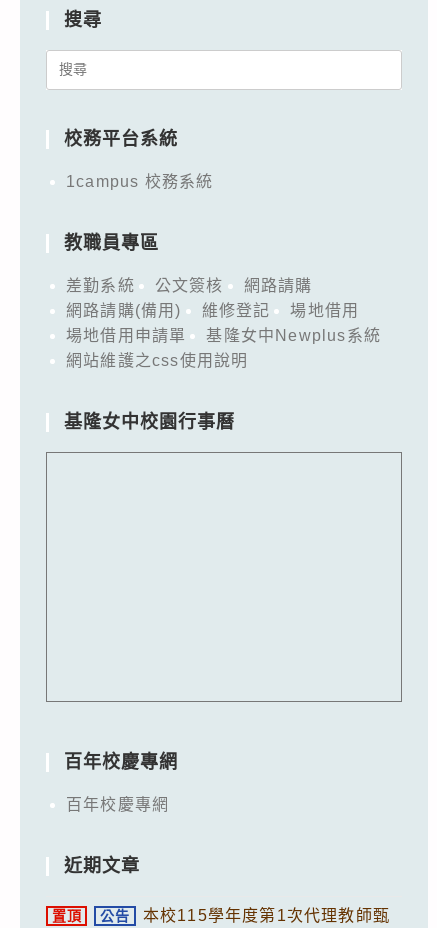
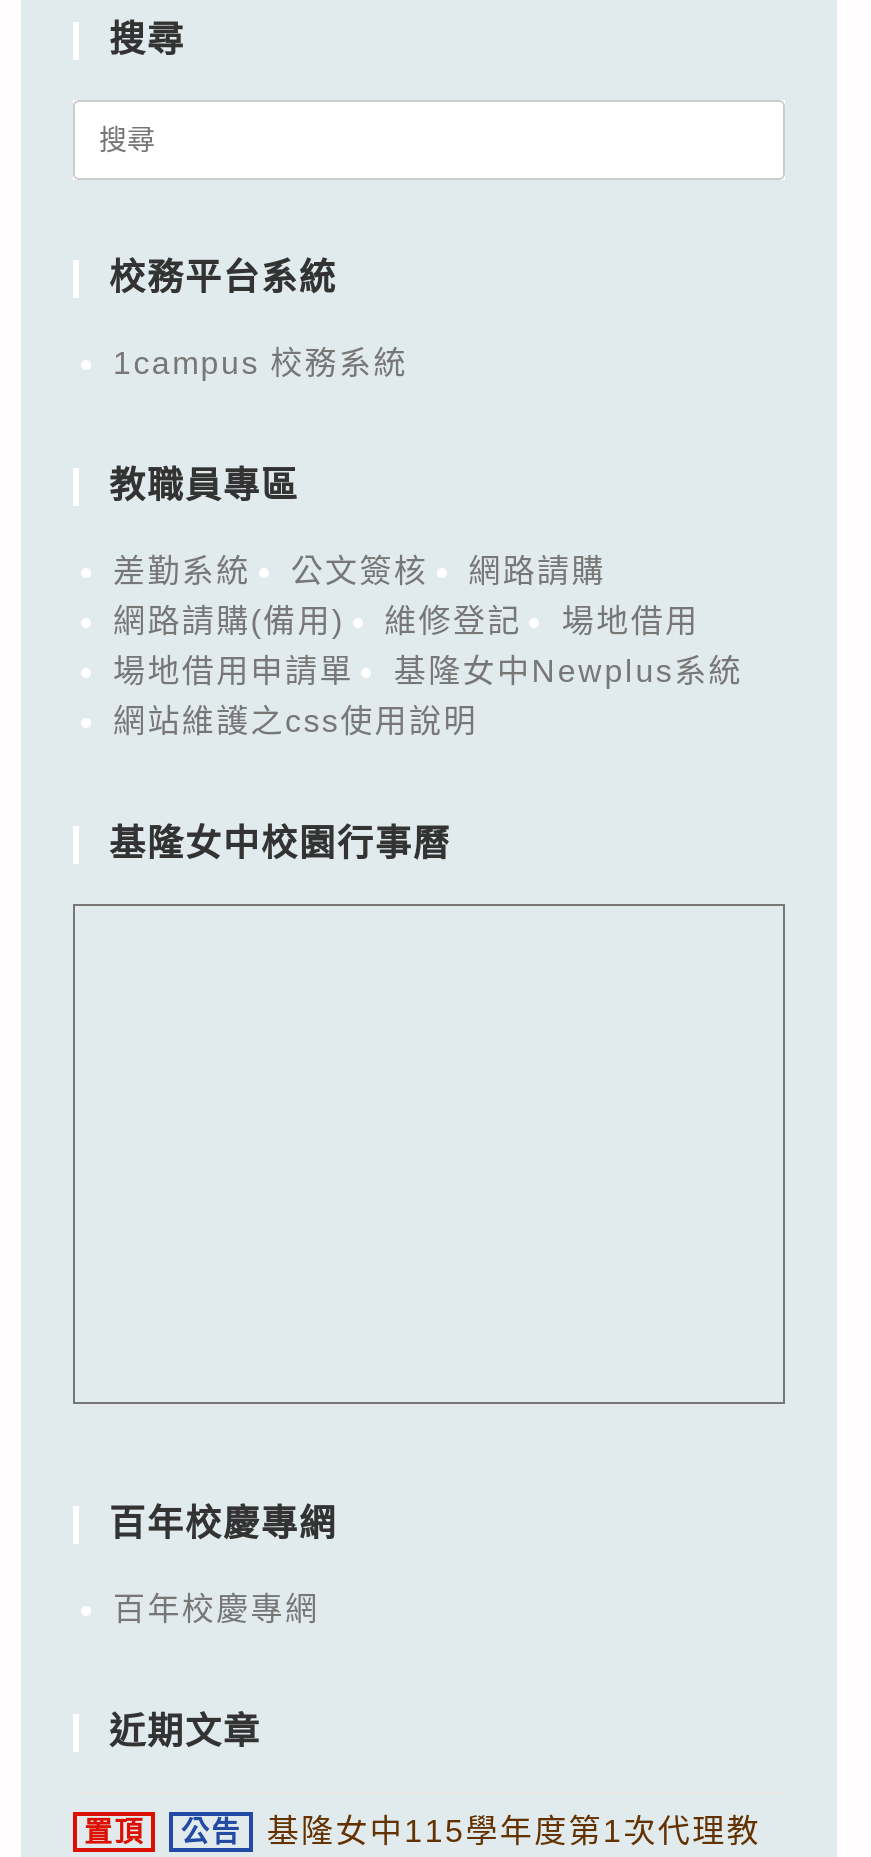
[143,907,390,924] 本校115學年度第1次代理教師甄 -> [267,1814,761,1848] 基隆女中115學年度第1次代理教

